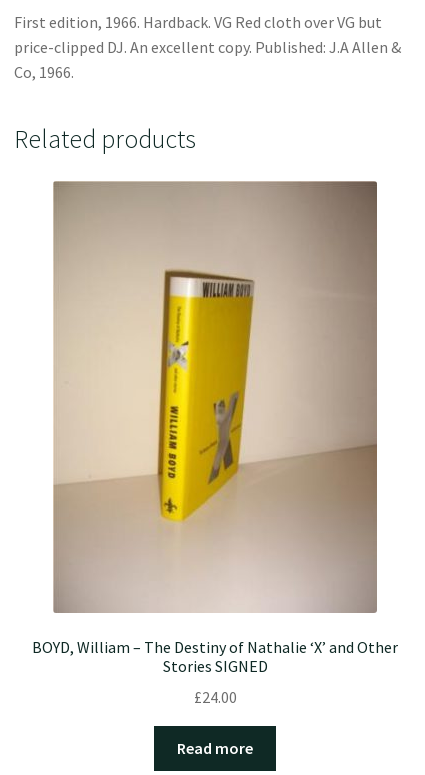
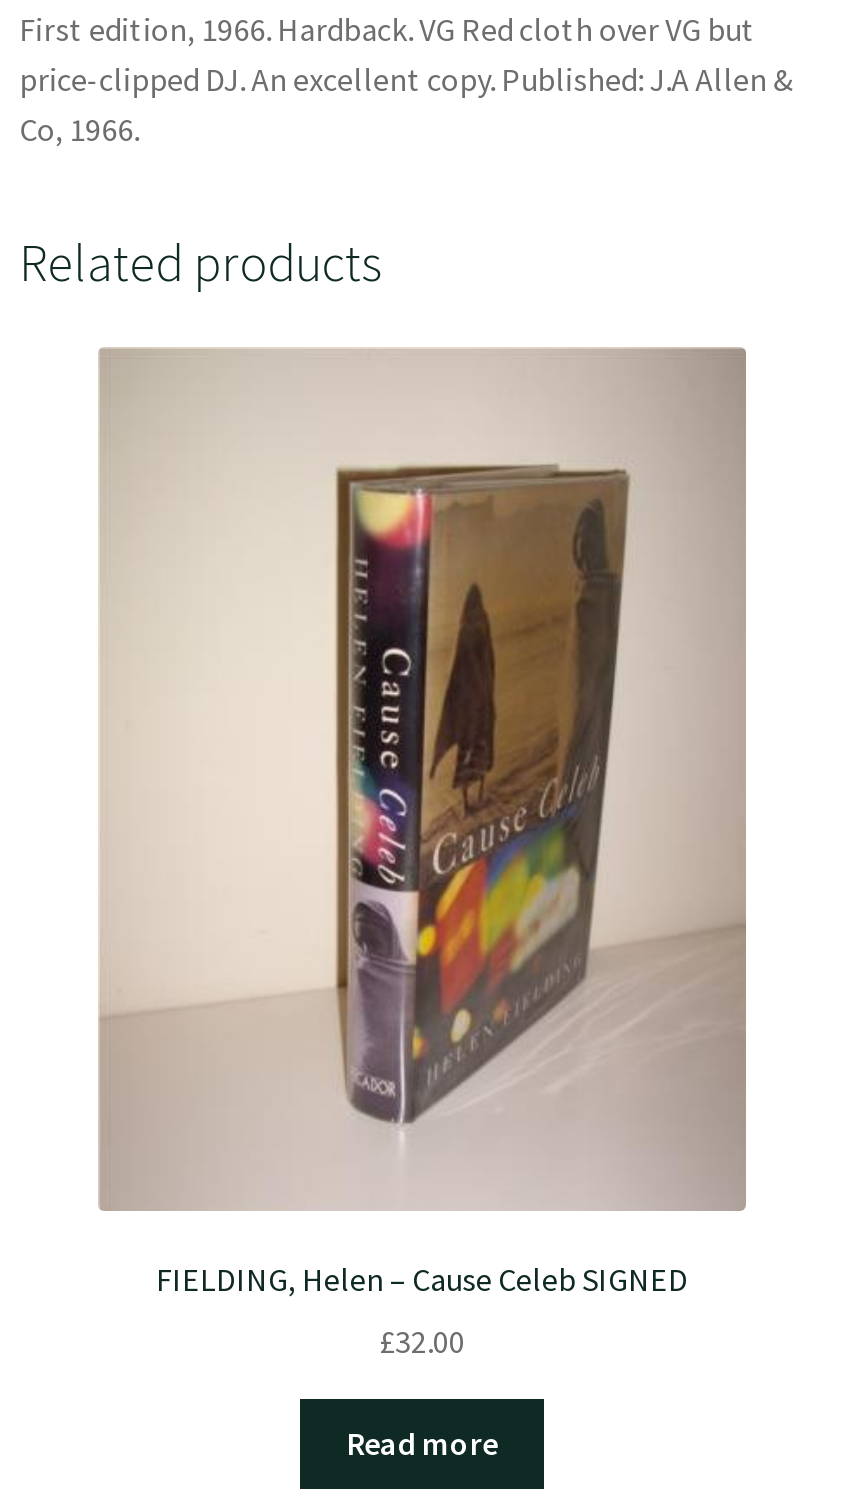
[54,182,376,569] [image] -> [102,351,746,1125] [image]
[32,637,398,676] BOYD, William – The Destiny of Nathalie ‘X’ and Other | Stories SIGNED -> [156,1260,688,1300] FIELDING, Helen – Cause Celeb SIGNED
[193,687,236,707] £24.00 -> [379,1321,465,1361] £32.00

